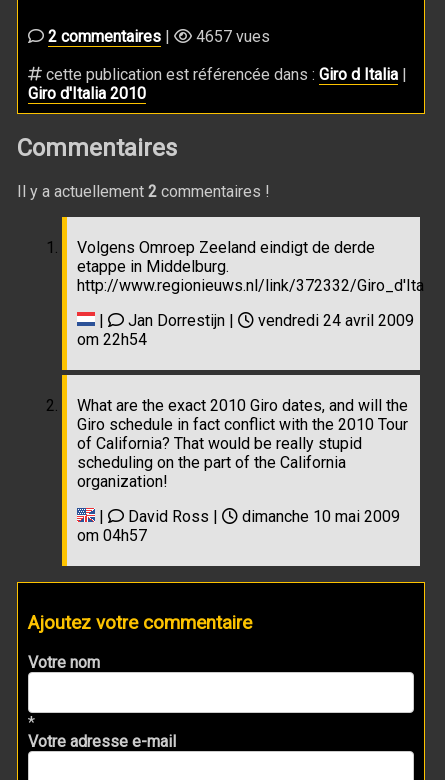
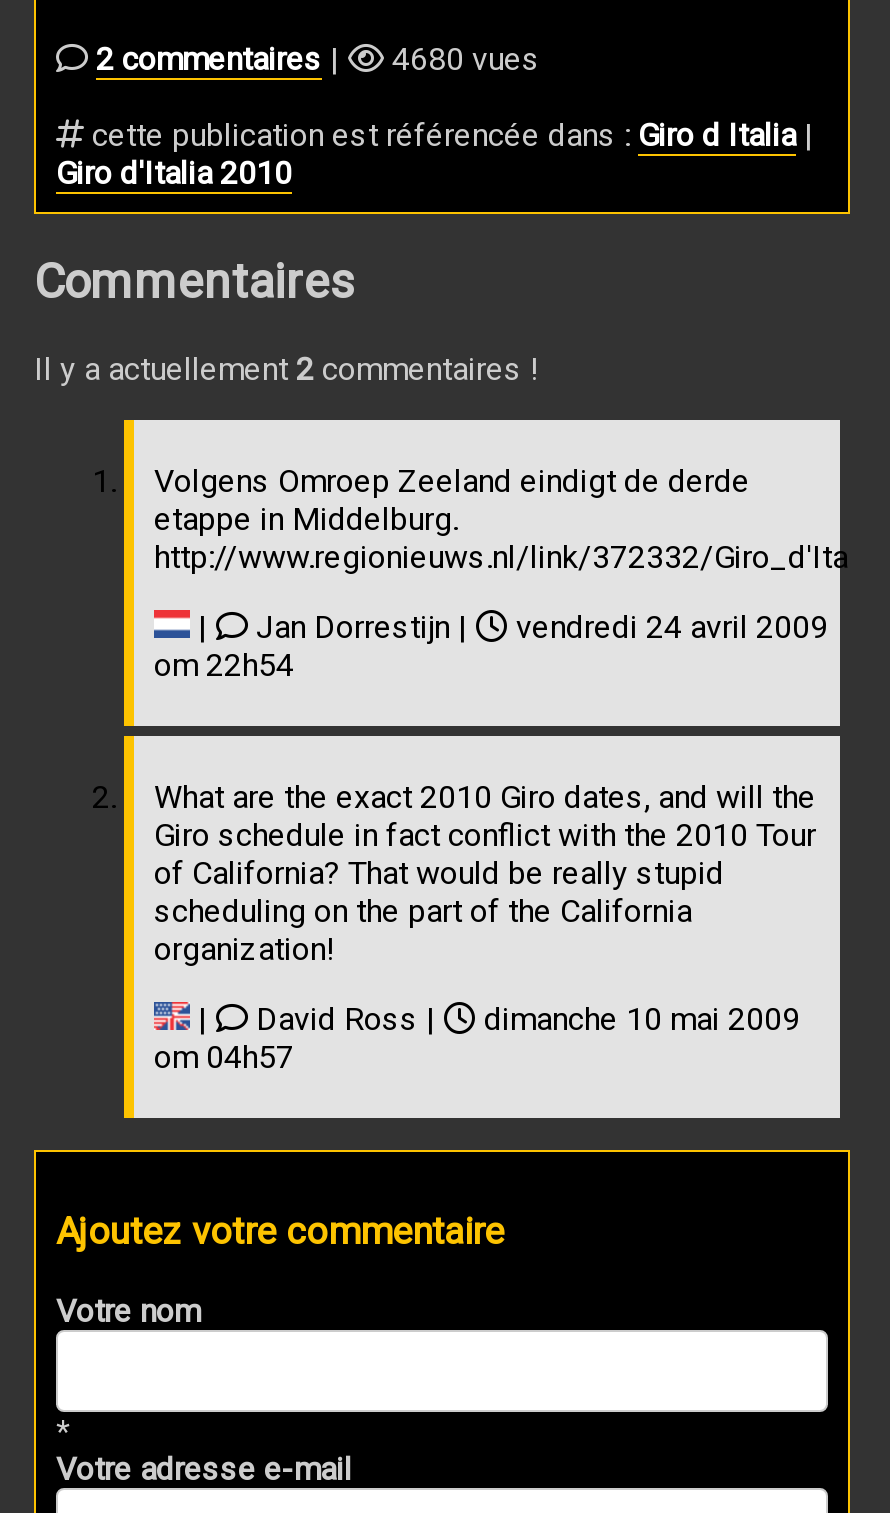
[192,27,270,46] 4657 vues -> [384,41,540,79] 4680 vues

